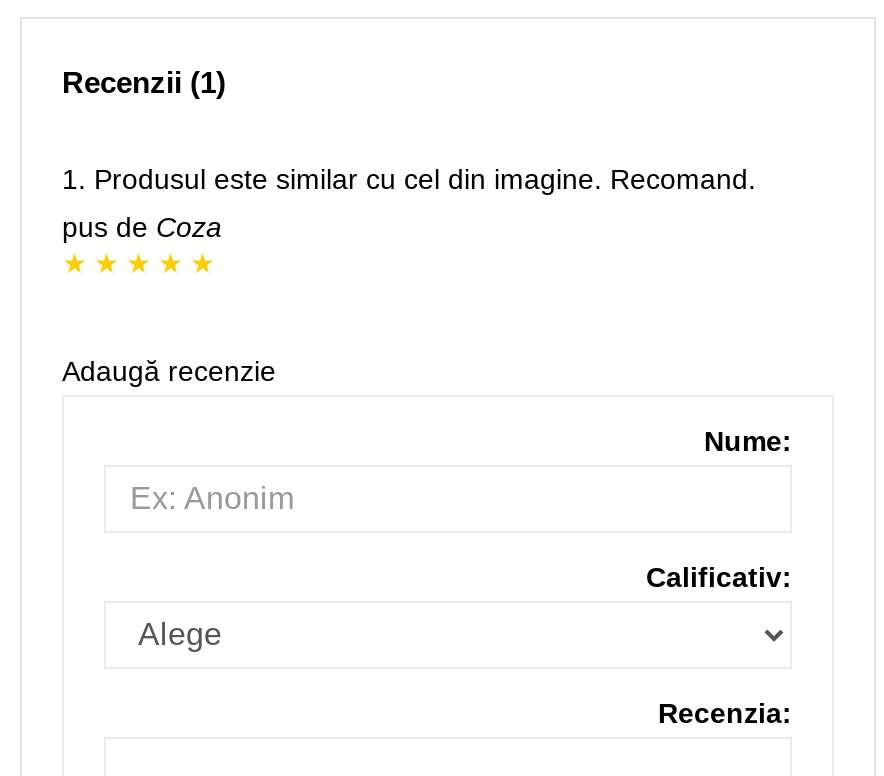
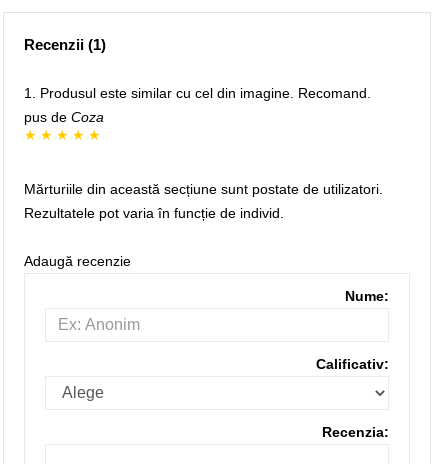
none -> [24,181,383,221] Mărturiile din această secțiune sunt postate de utilizatori. | Rezultatele pot varia în funcție de individ.

